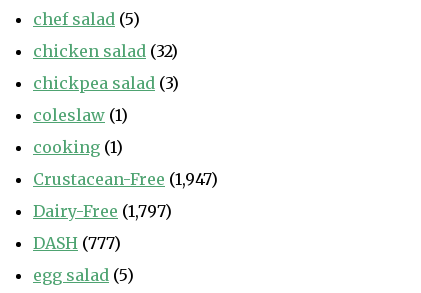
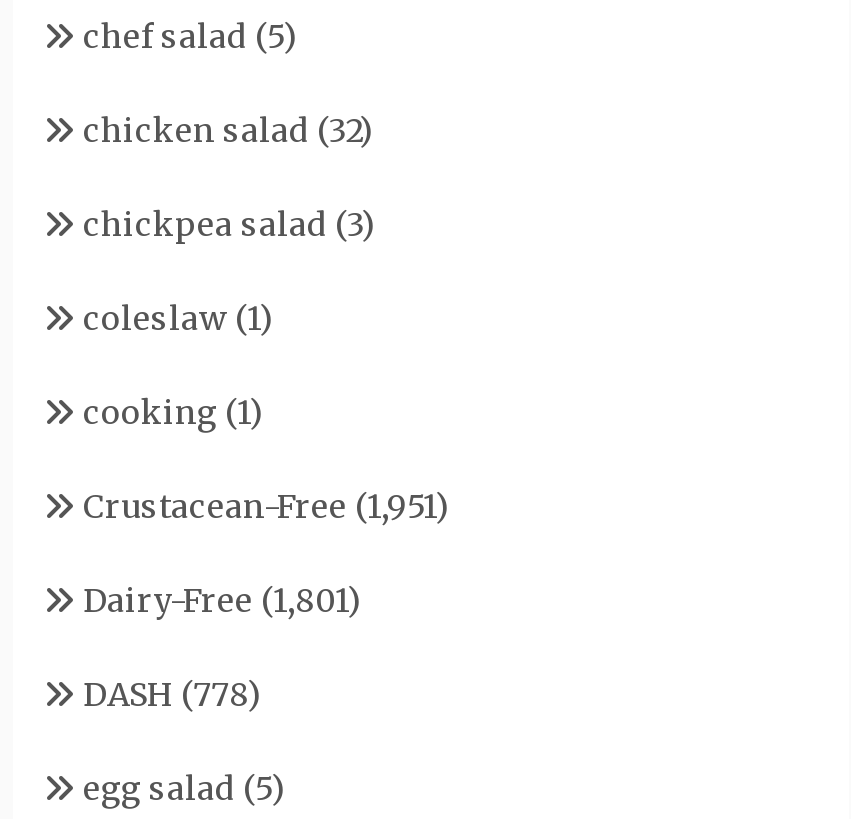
[33,169,218,189] Crustacean-Free (1,947) -> [83,486,449,526] Crustacean-Free (1,951)
[33,201,172,221] Dairy-Free (1,797) -> [83,580,361,620] Dairy-Free (1,801)
[33,233,121,253] DASH (777) -> [83,674,261,714] DASH (778)

